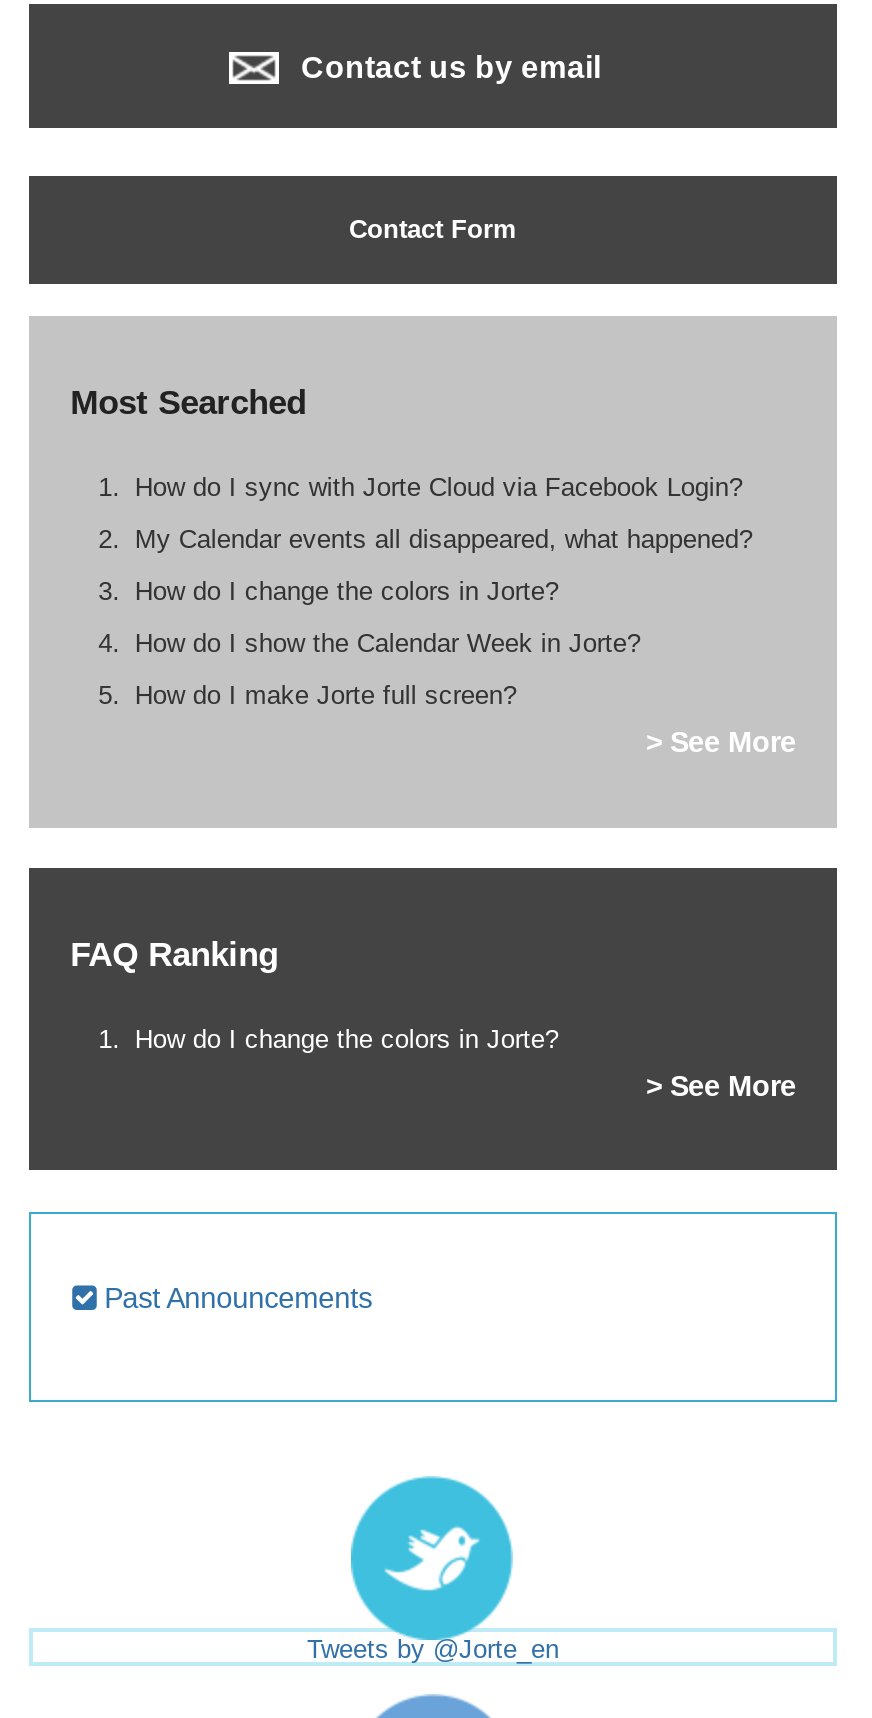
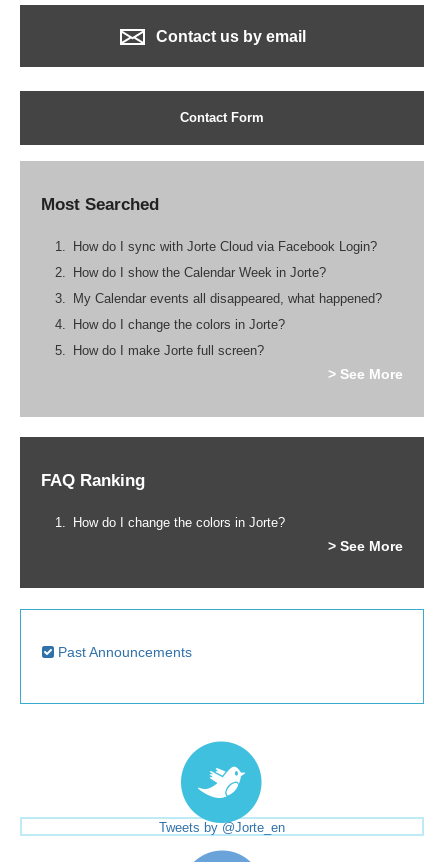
moved [135,525,753,607] -> [73,291,382,332]: My Calendar events all disappeared, what happened? | How do I change the colors in Jorte?
moved [135,629,641,659] -> [73,265,326,280]: How do I show the Calendar Week in Jorte?

